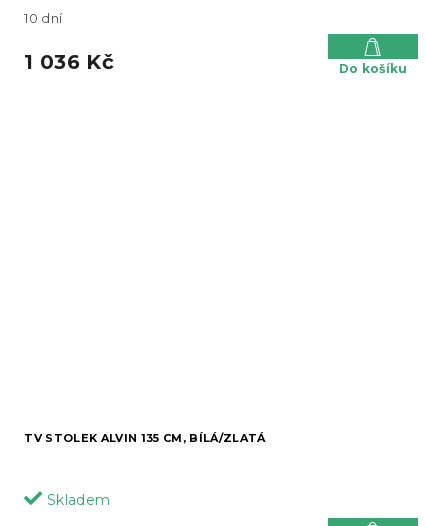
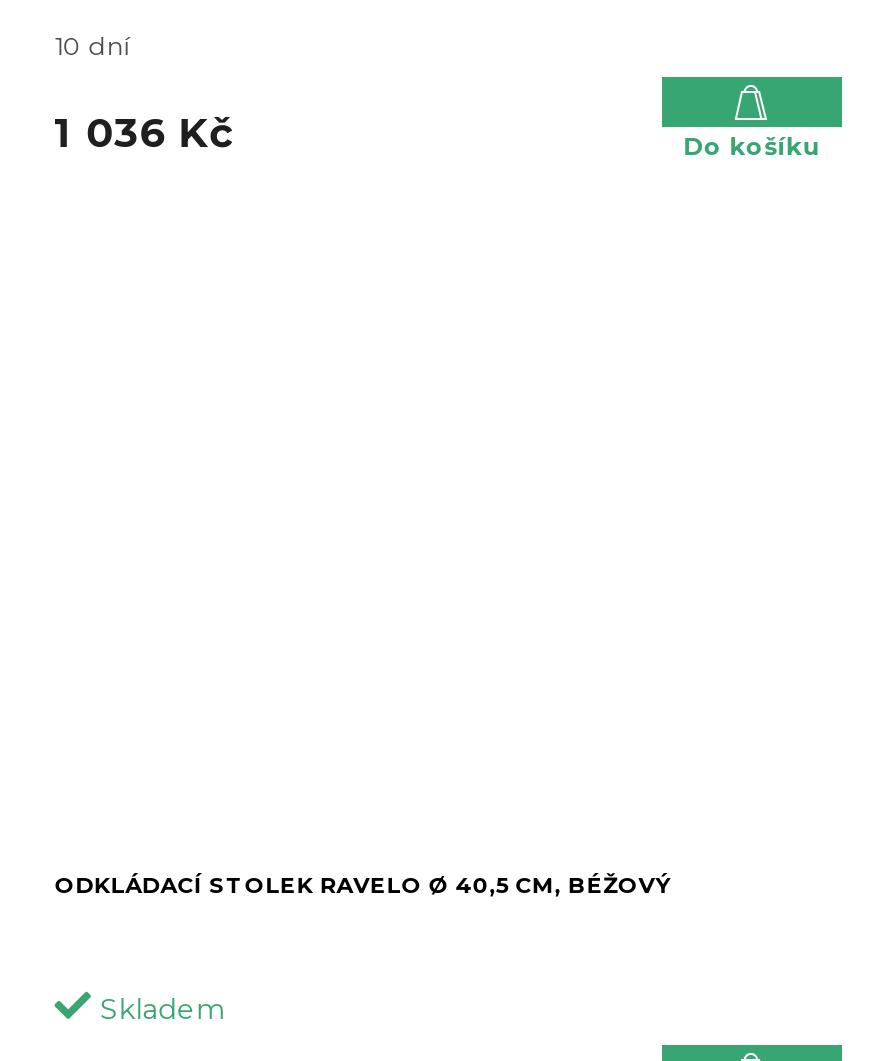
[24,431,266,445] TV STOLEK ALVIN 135 CM, BÍLÁ/ZLATÁ -> [54,871,672,899] ODKLÁDACÍ STOLEK RAVELO Ø 40,5 CM, BÉŽOVÝ

